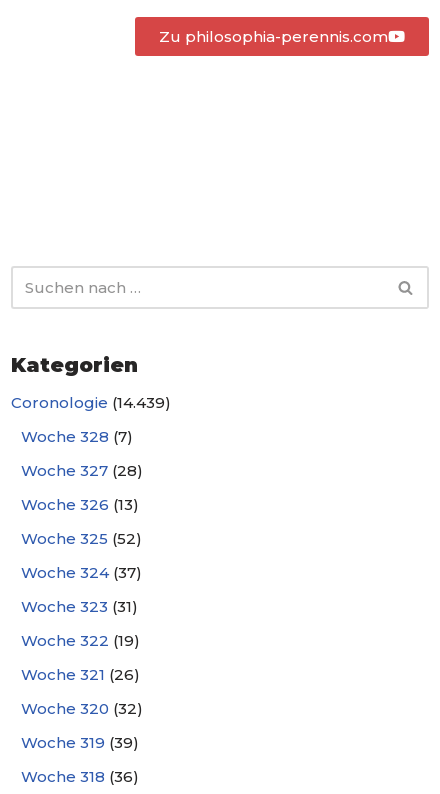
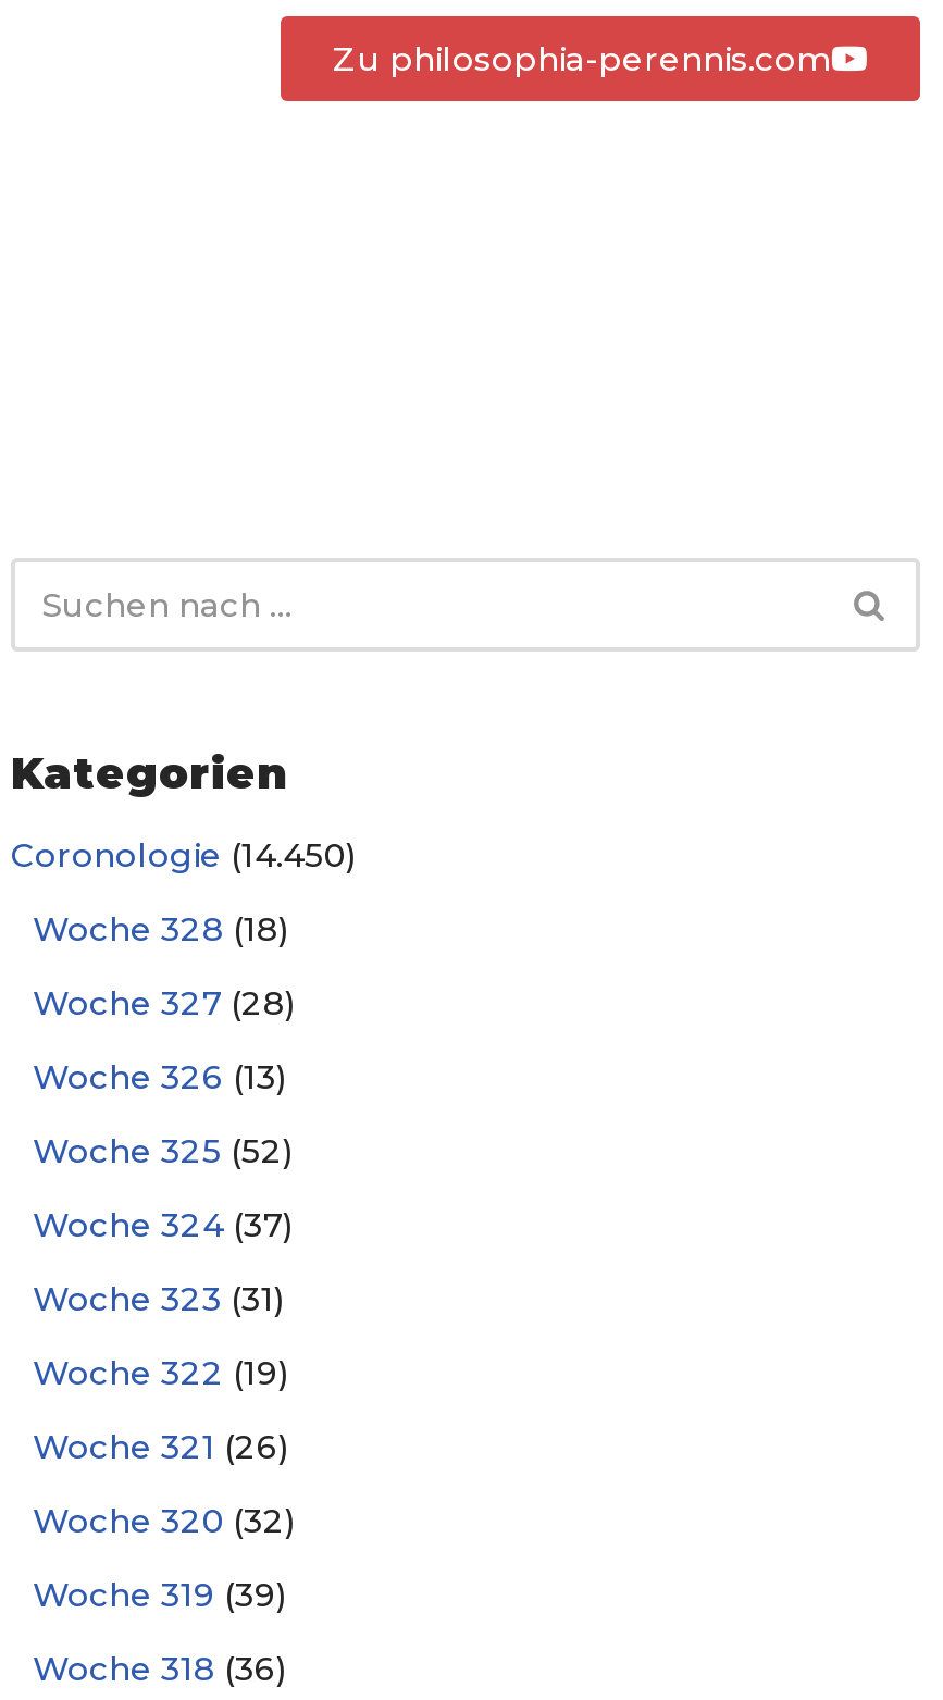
[11,393,171,412] Coronologie (14.439) -> [11,834,359,876] Coronologie (14.450)
[21,427,133,446] Woche 328 (7) -> [33,908,291,950] Woche 328 (18)

